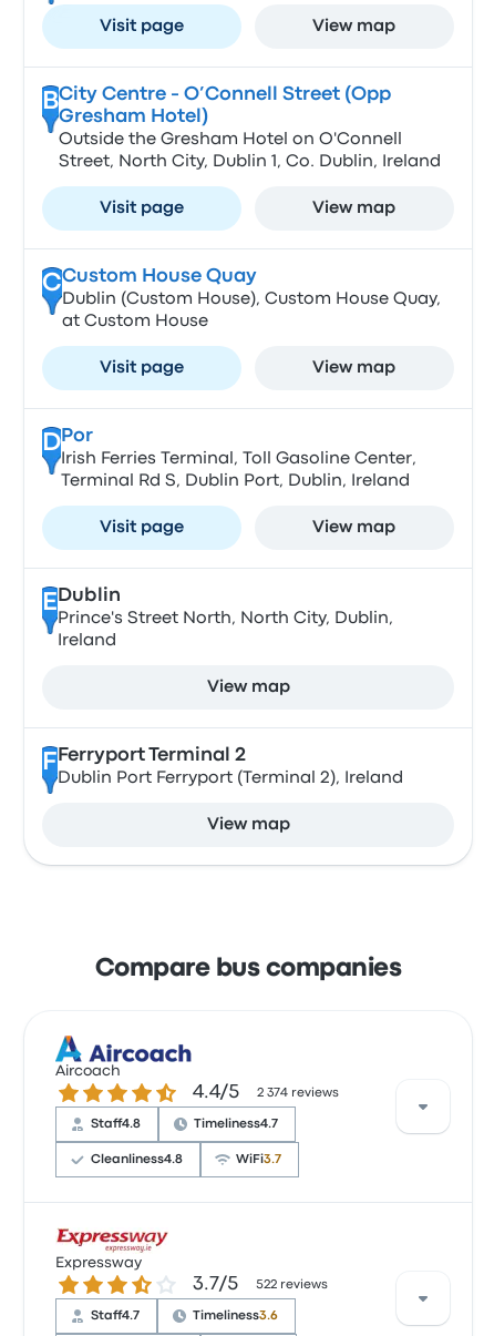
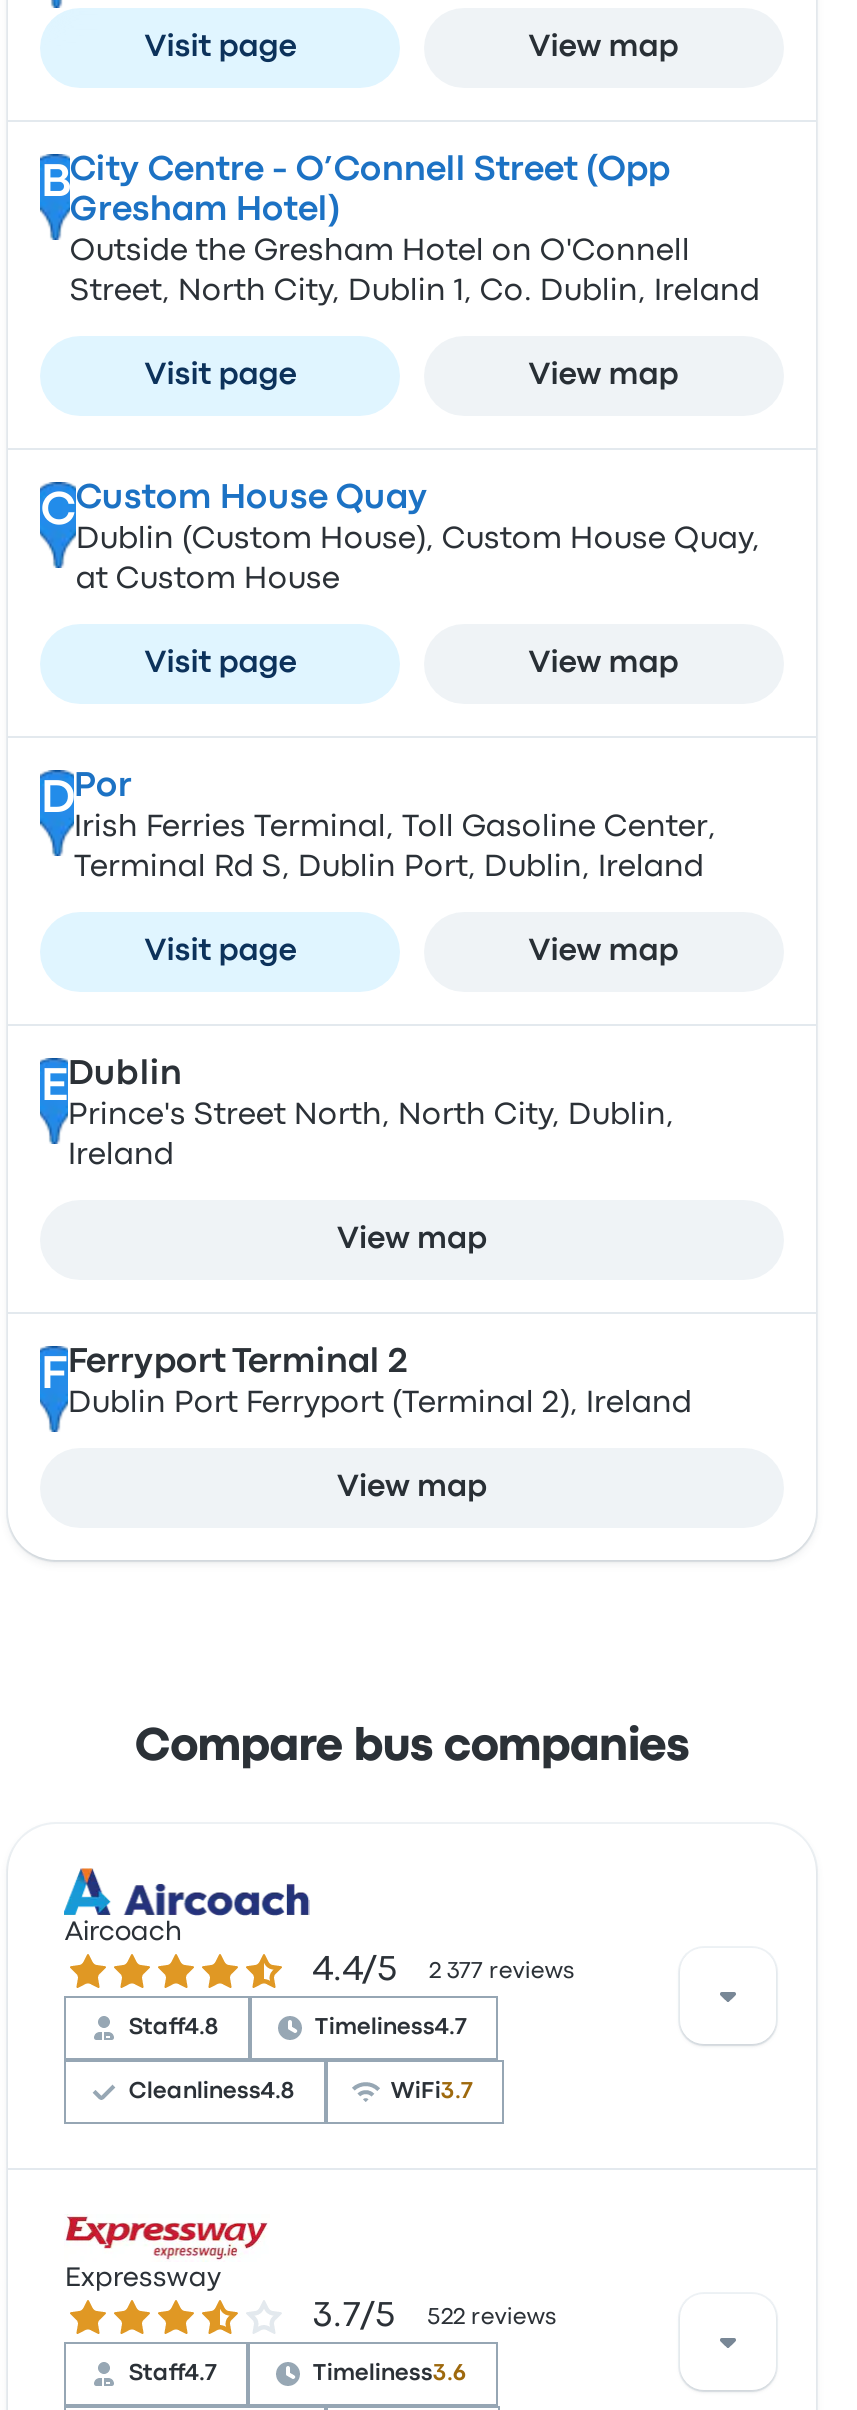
[257,1088,339,1099] 2 374 reviews -> [429,1962,575,1982] 2 377 reviews

